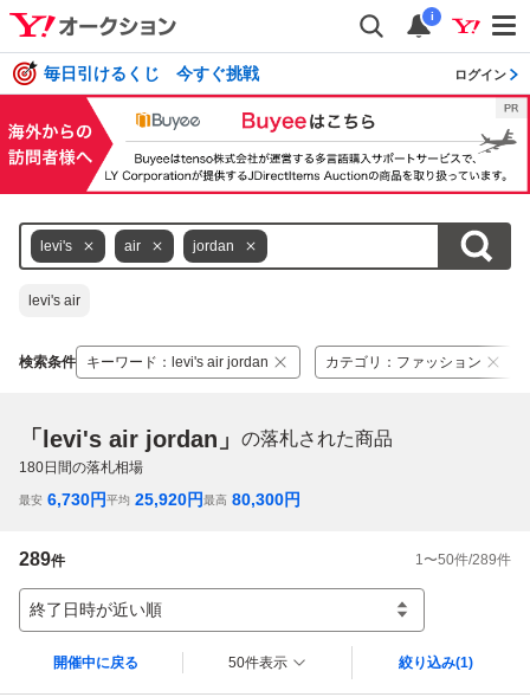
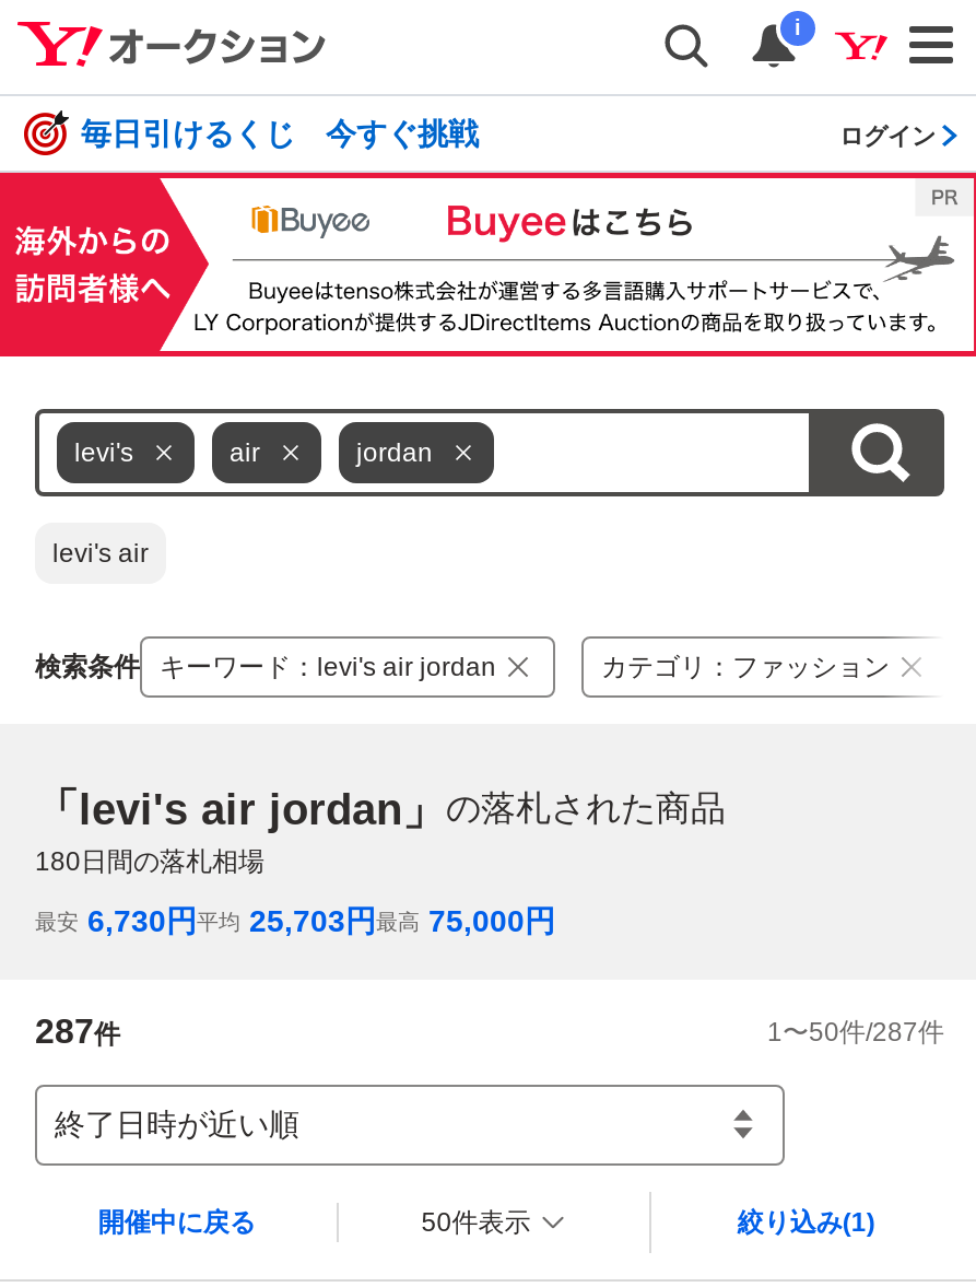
[19,489,300,508] 最安 6,730円平均 25,920円最高 80,300円 -> [35,902,555,937] 最安 6,730円平均 25,703円最高 75,000円
[19,549,65,569] 289件 -> [35,1012,120,1049] 287件
[415,551,511,568] 1〜50件/289件 -> [767,1016,944,1047] 1〜50件/287件

